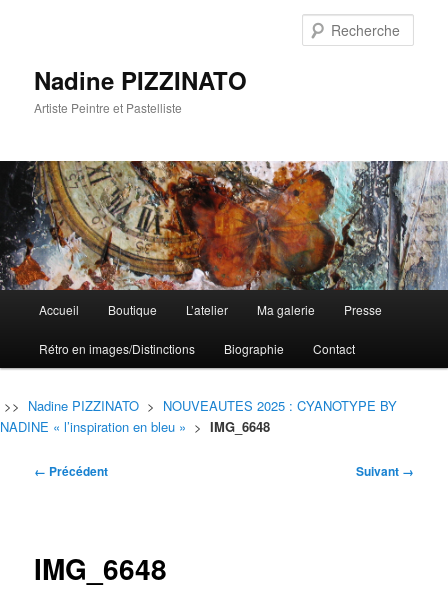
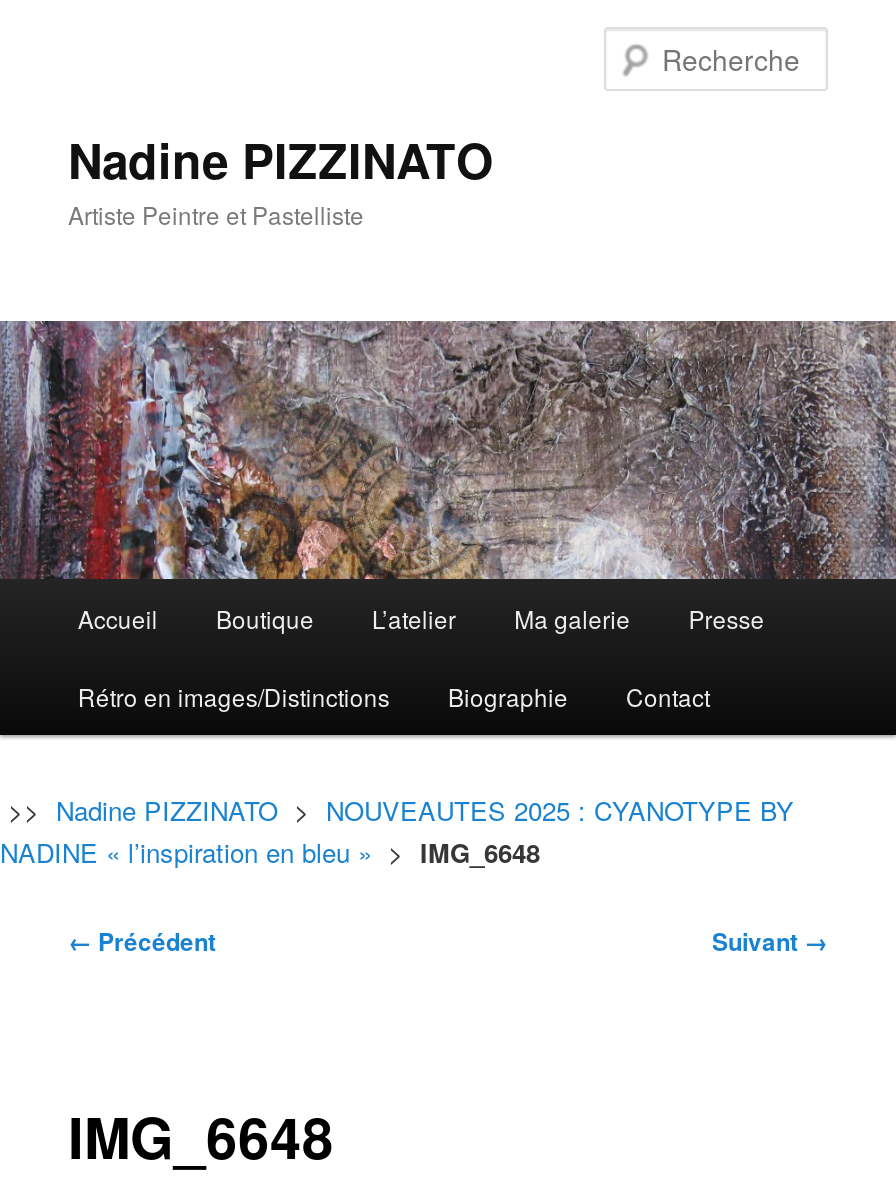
[3,160,445,291] [image] -> [6,319,890,581] [image]

